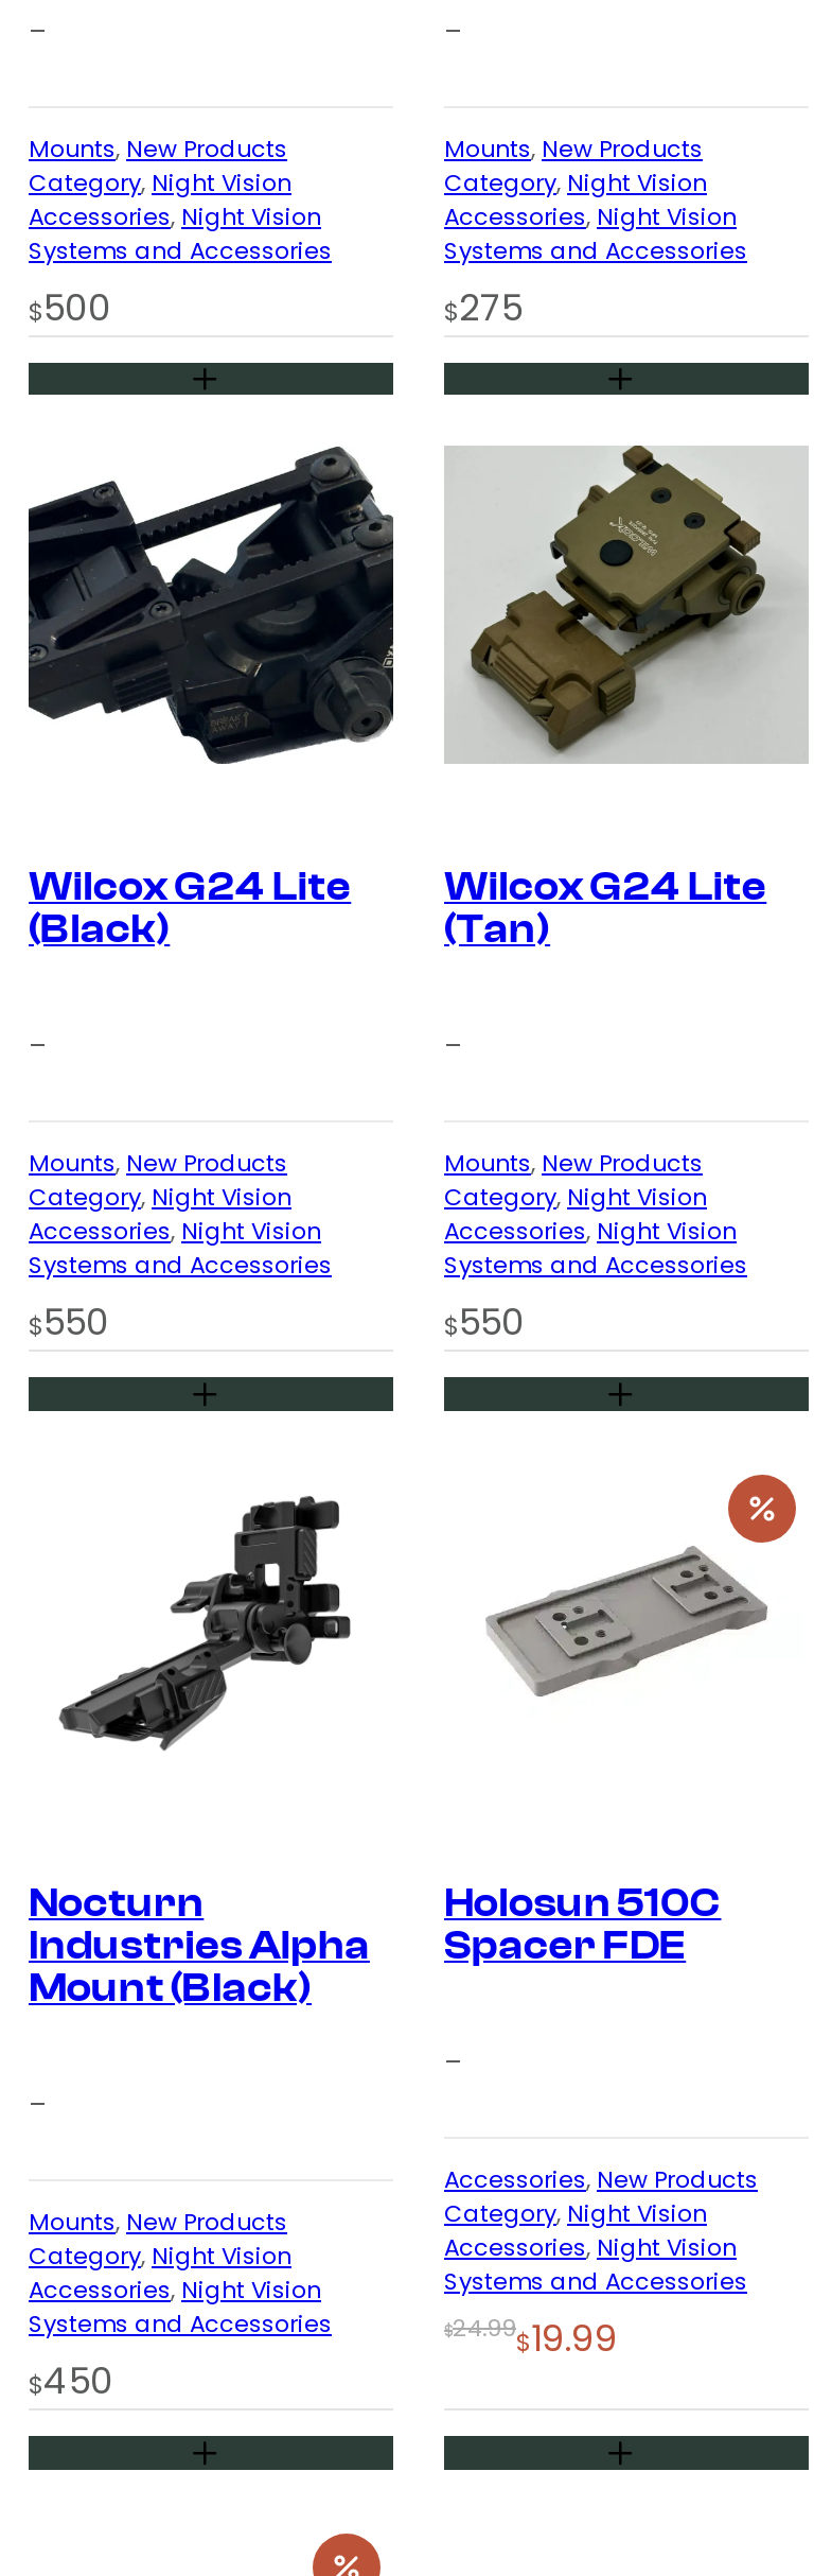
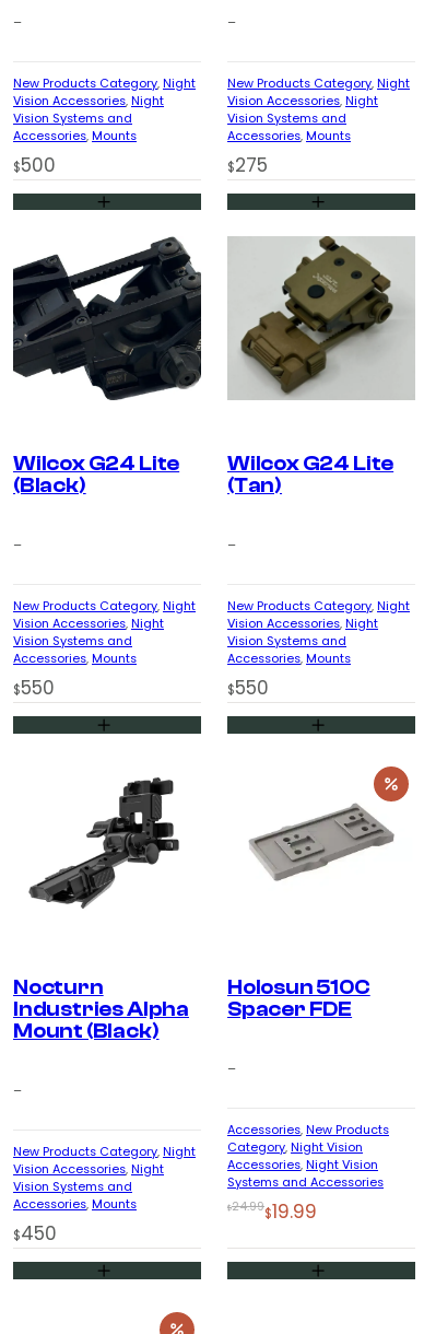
[29,133,332,267] Mounts, New Products | Category, Night Vision | Accessories, Night Vision | Systems and Accessories -> [13,75,196,144] New Products Category, Night | Vision Accessories, Night | Vision Systems and | Accessories, Mounts
[444,133,747,267] Mounts, New Products | Category, Night Vision | Accessories, Night Vision | Systems and Accessories -> [227,75,410,144] New Products Category, Night | Vision Accessories, Night | Vision Systems and | Accessories, Mounts
[29,1149,332,1282] Mounts, New Products | Category, Night Vision | Accessories, Night Vision | Systems and Accessories -> [13,598,196,667] New Products Category, Night | Vision Accessories, Night | Vision Systems and | Accessories, Mounts
[444,1149,747,1282] Mounts, New Products | Category, Night Vision | Accessories, Night Vision | Systems and Accessories -> [227,598,410,667] New Products Category, Night | Vision Accessories, Night | Vision Systems and | Accessories, Mounts
[29,2207,332,2341] Mounts, New Products | Category, Night Vision | Accessories, Night Vision | Systems and Accessories -> [13,1144,196,1213] New Products Category, Night | Vision Accessories, Night | Vision Systems and | Accessories, Mounts

